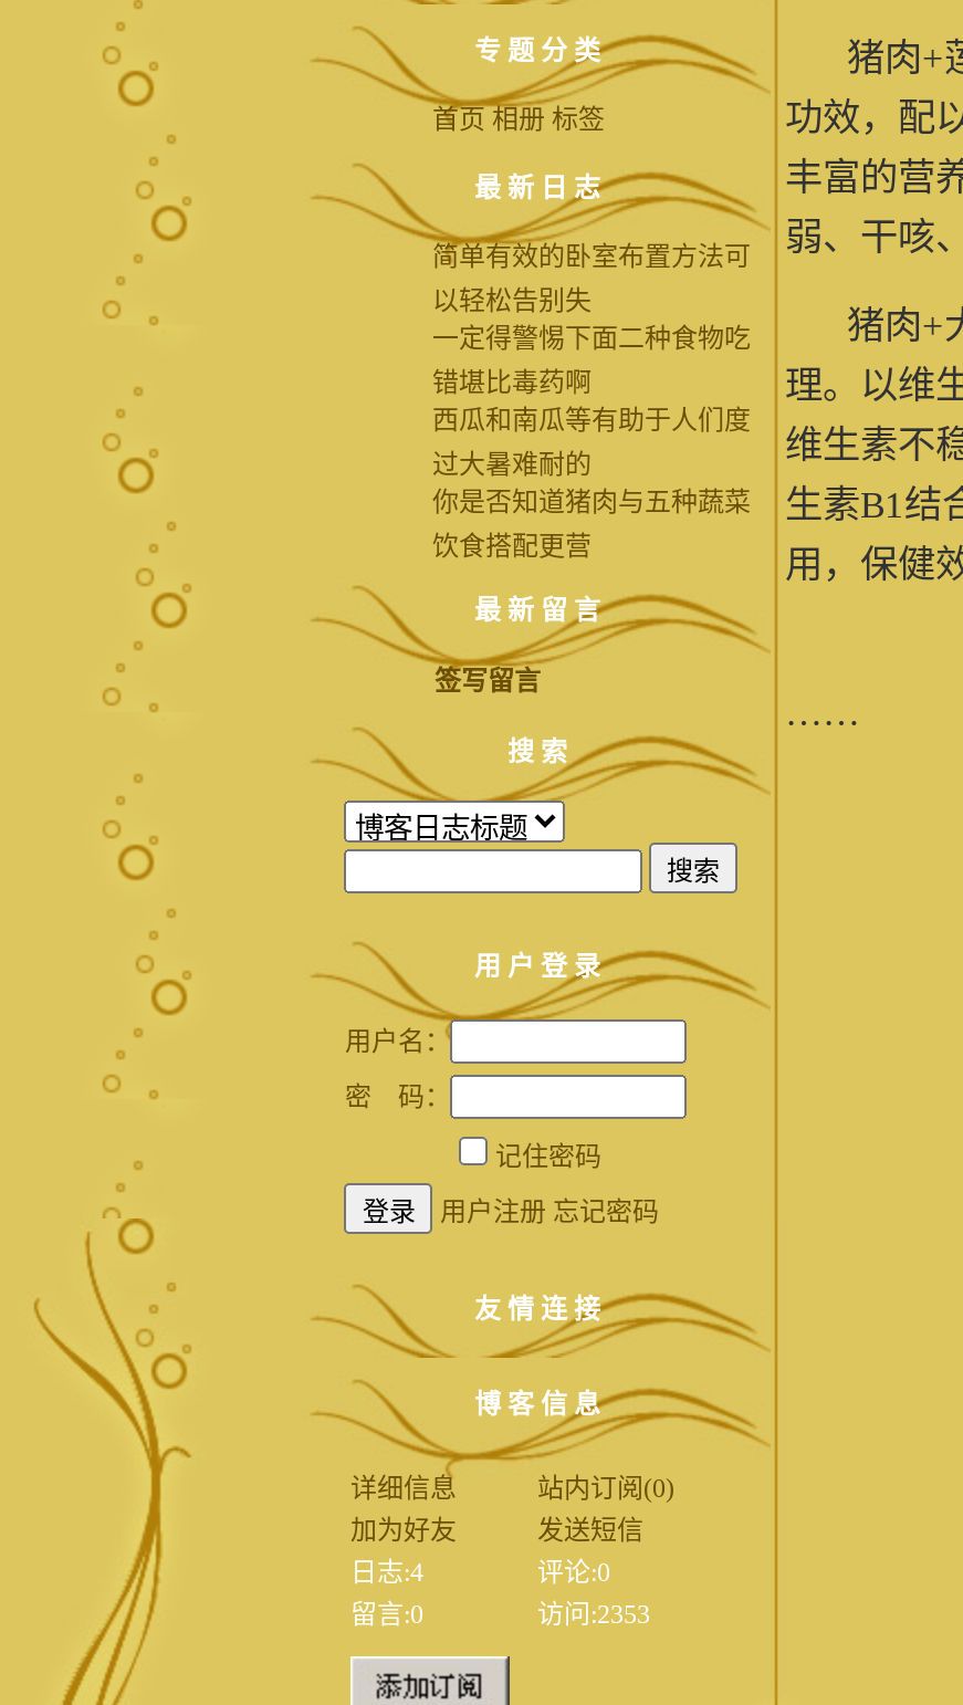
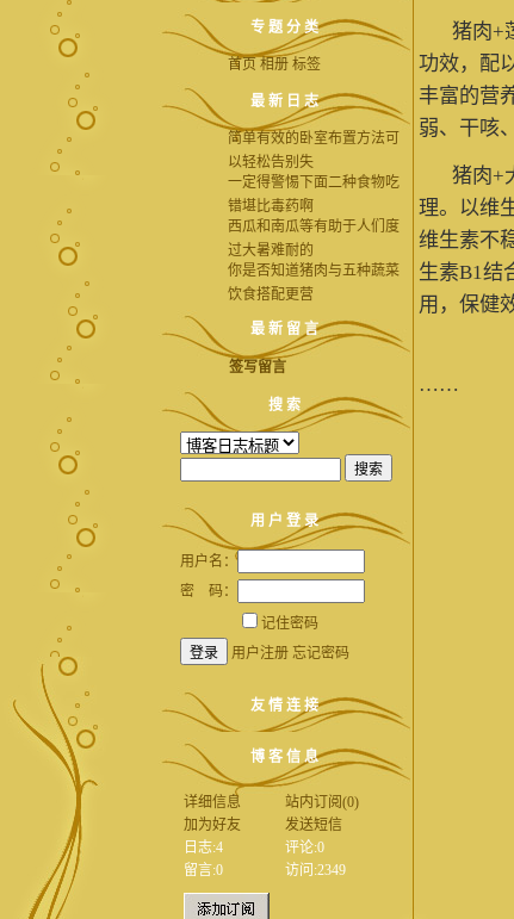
[537,1599,650,1630] 访问:2353 -> [284,862,345,878] 访问:2349

